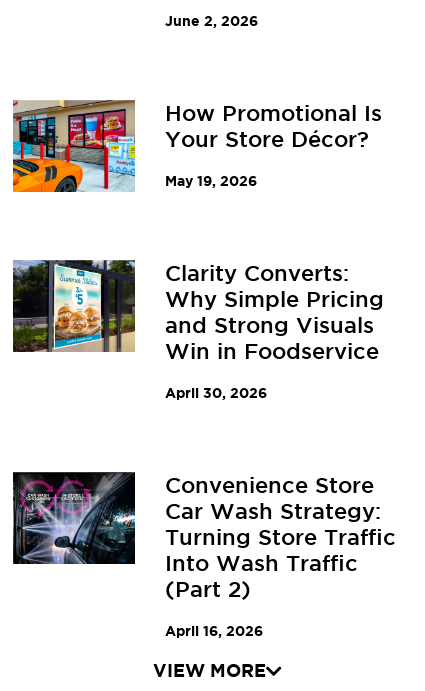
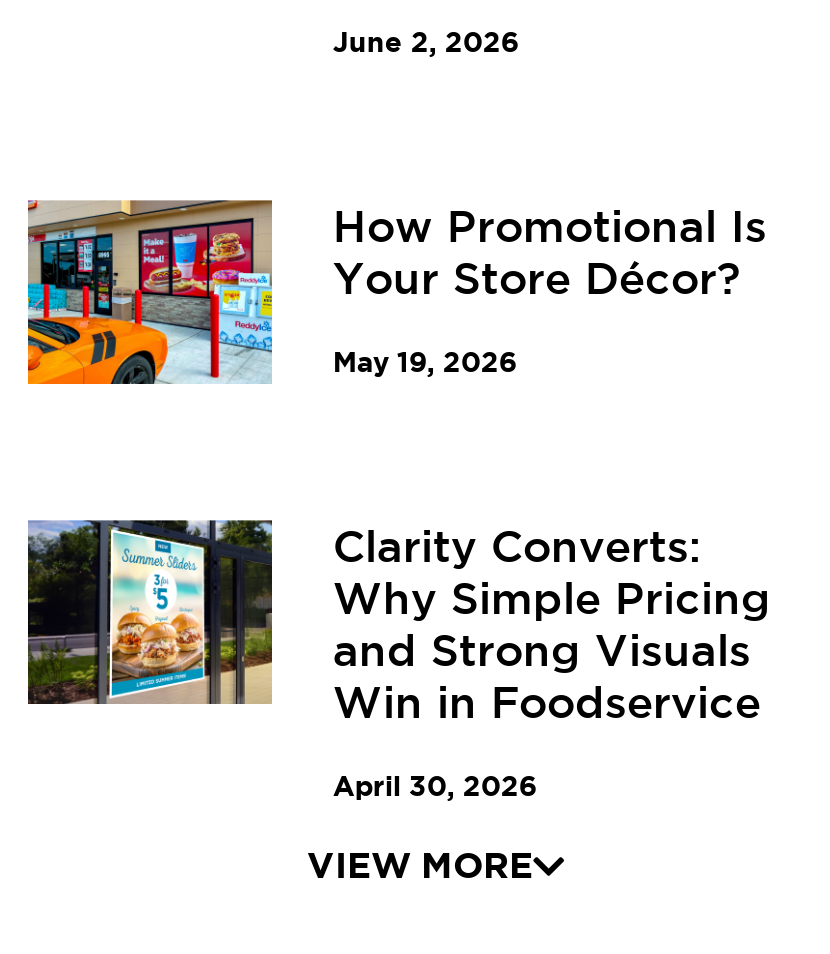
[12,471,396,639] [image] | Convenience Store | Car Wash Strategy: | Turning Store Traffic | Into Wash Traffic | (Part 2) | April 16, 2026 -> none

